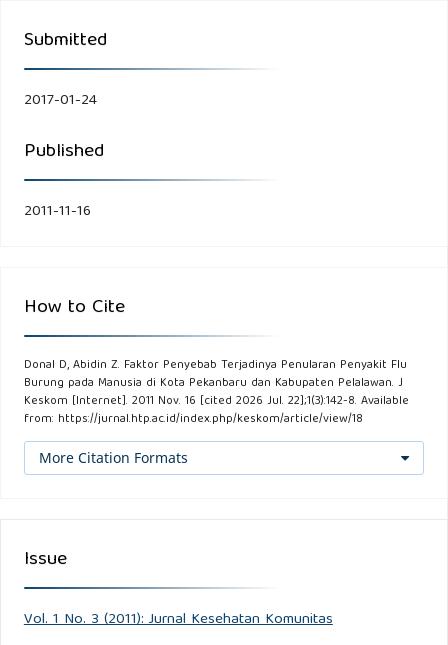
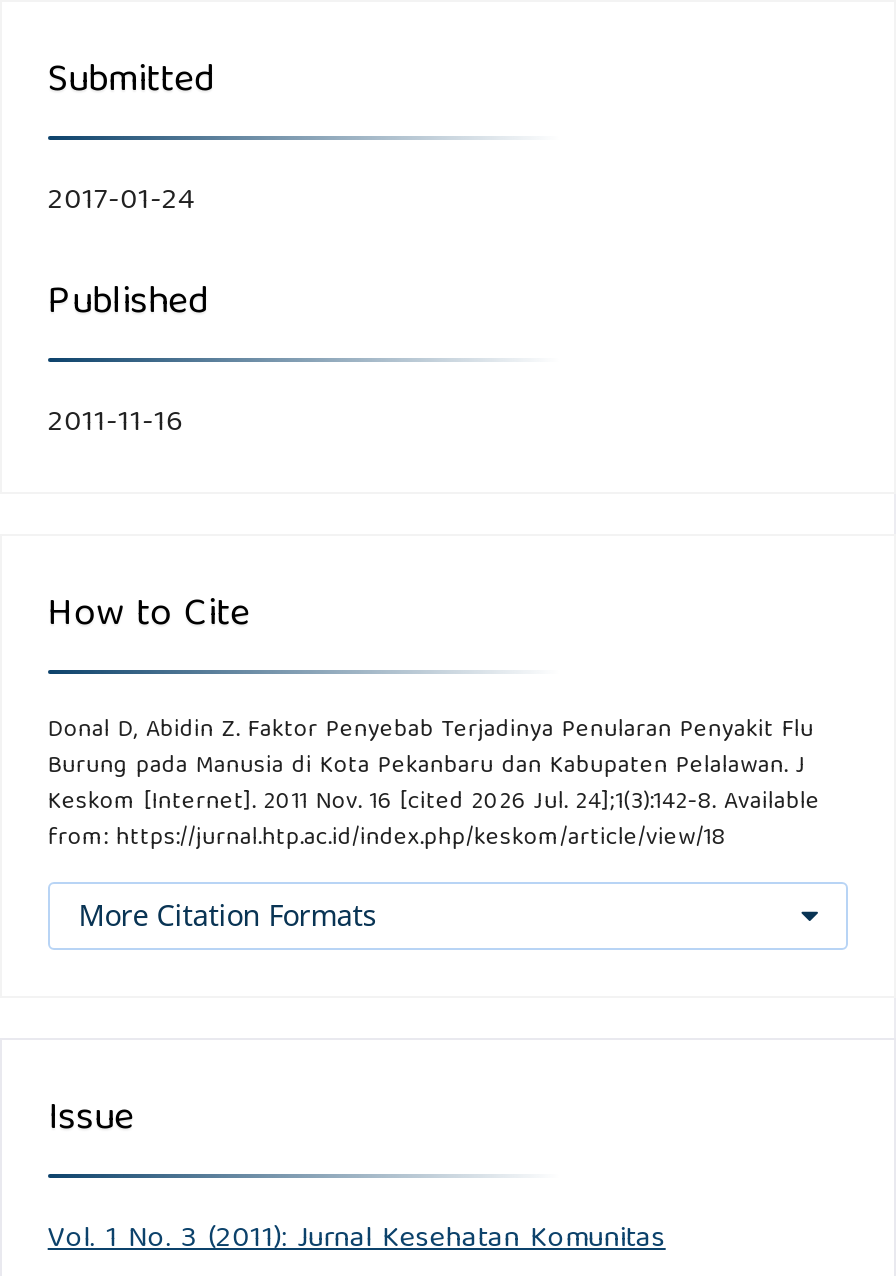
[24,391,409,412] Keskom [Internet]. 2011 Nov. 16 [cited 2026 Jul. 22];1(3):142-8. Available -> [48,782,820,824] Keskom [Internet]. 2011 Nov. 16 [cited 2026 Jul. 24];1(3):142-8. Available

